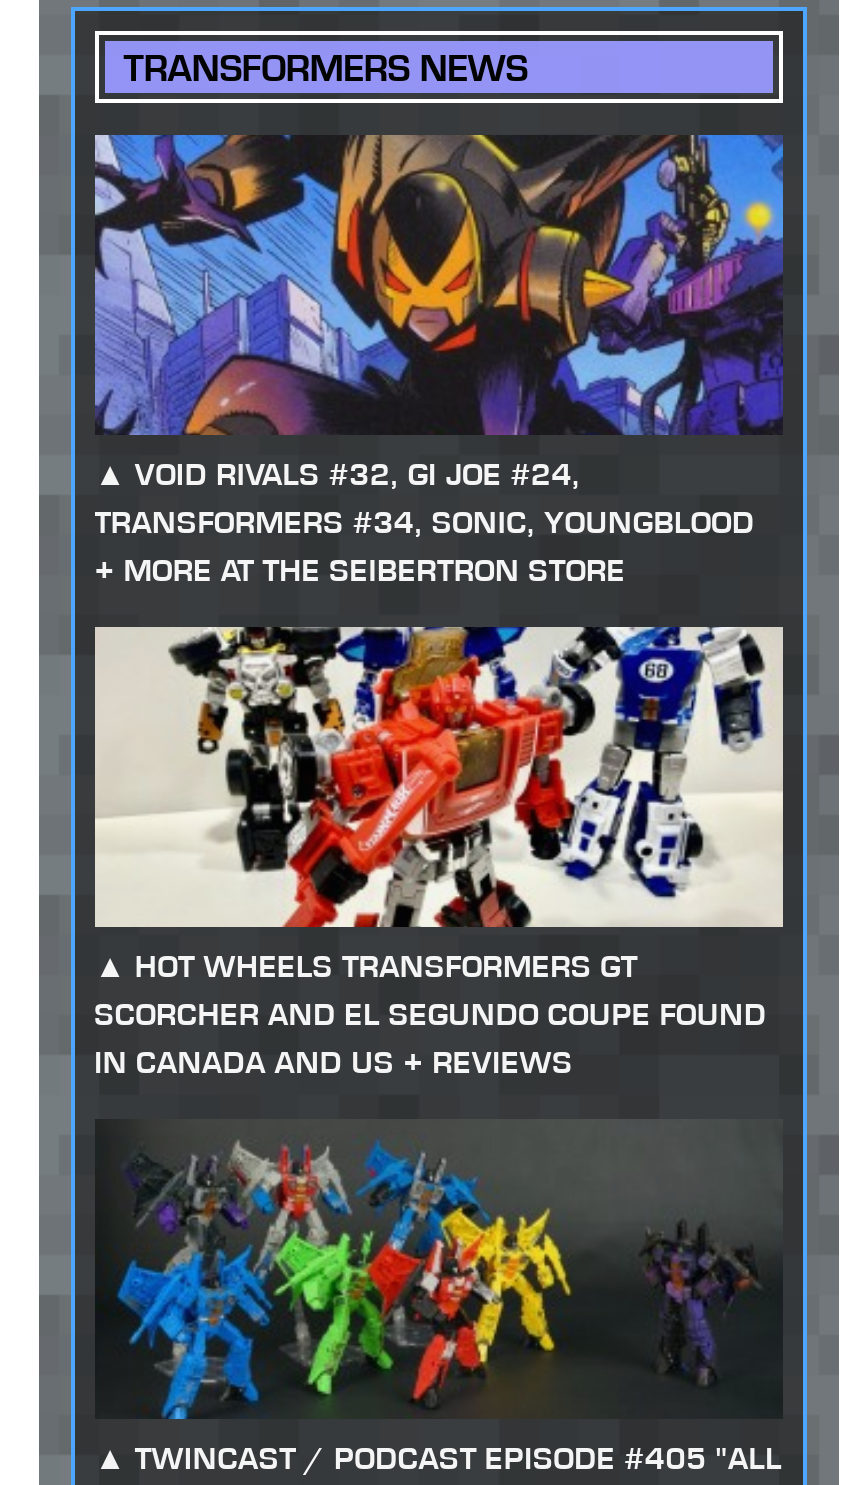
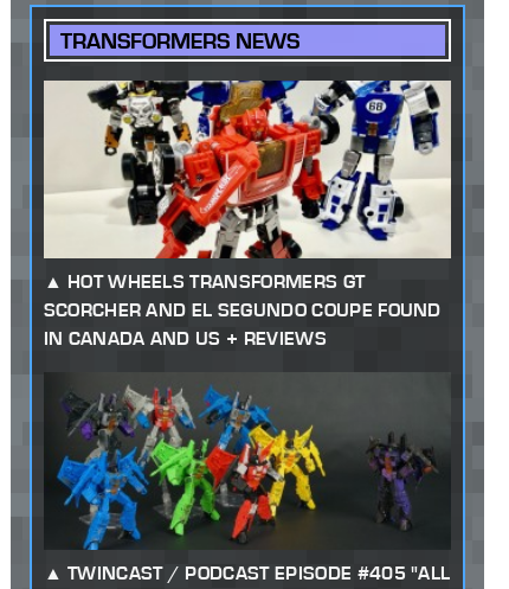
[93,133,785,590] [image] | VOID RIVALS #32, GI JOE #24, | TRANSFORMERS #34, SONIC, YOUNGBLOOD | + MORE AT THE SEIBERTRON STORE -> none

